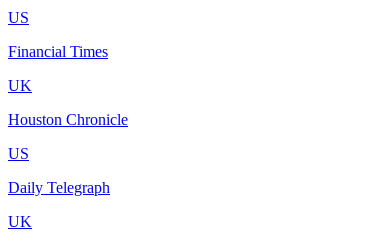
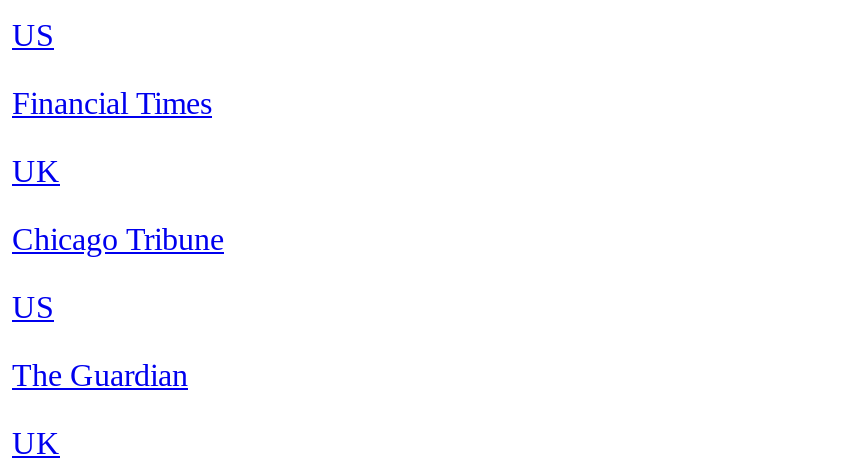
[8,111,128,128] Houston Chronicle -> [12,221,224,255] Chicago Tribune
[8,179,110,196] Daily Telegraph -> [12,357,188,391] The Guardian

